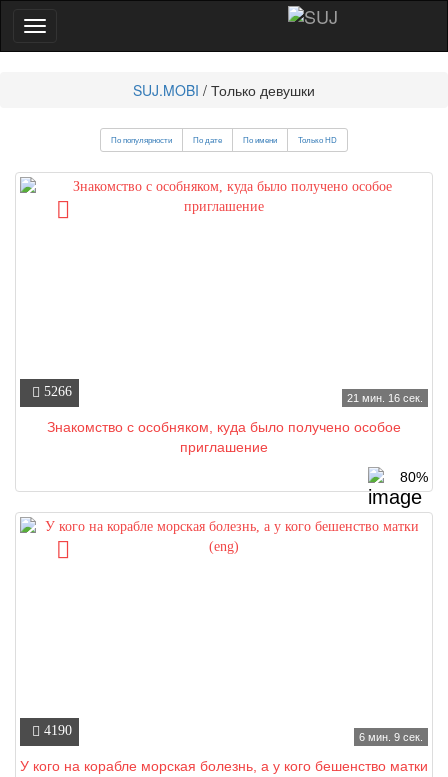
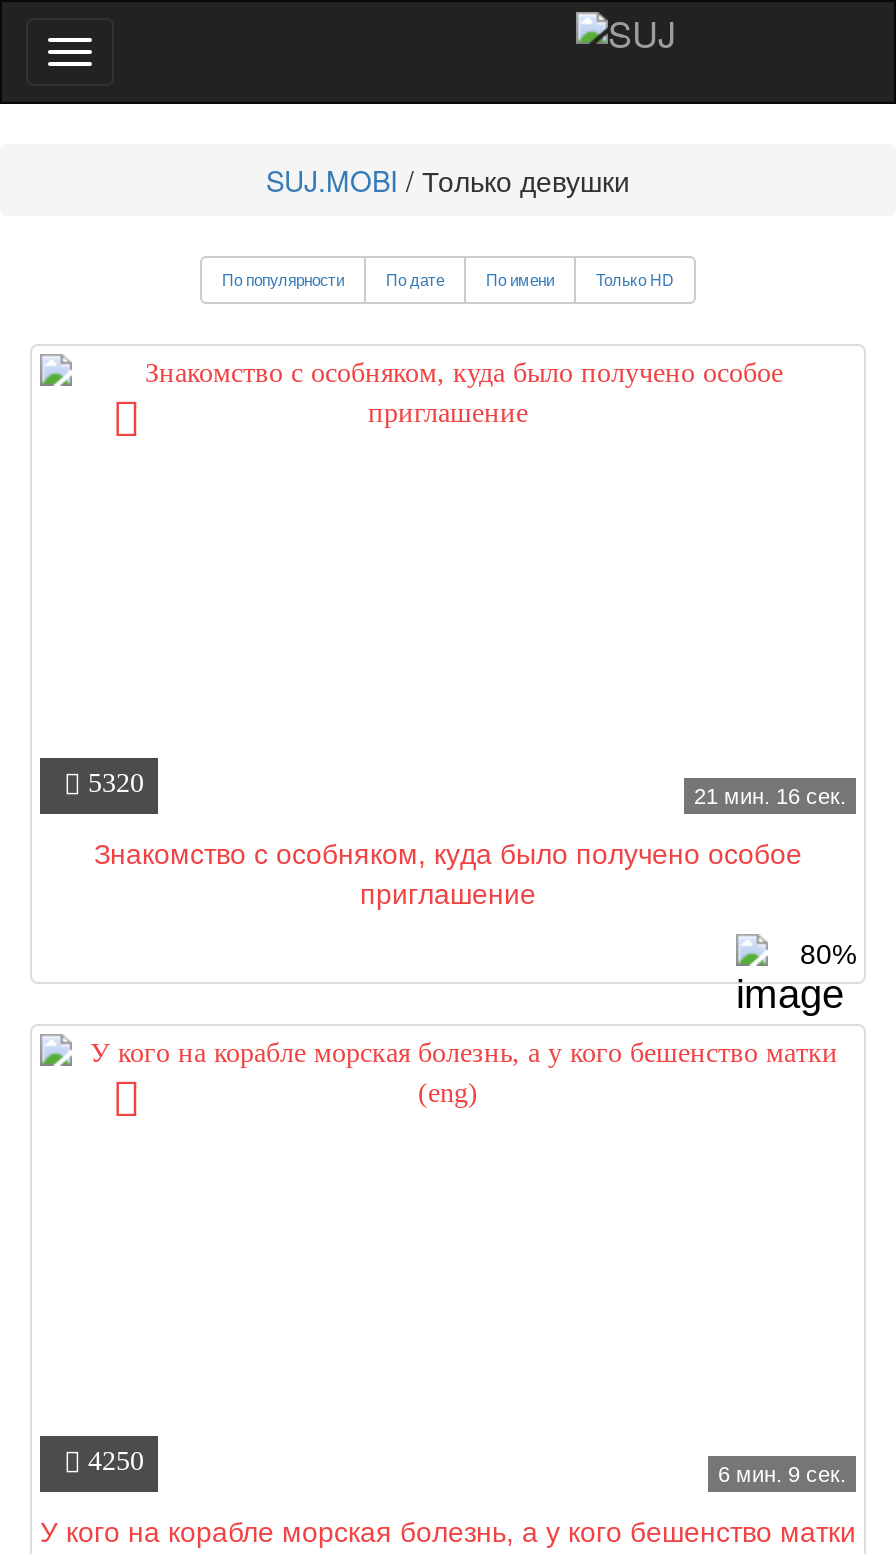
[40,384,72,399] 5266 -> [80,768,144,798] 5320
[40,723,72,738] 4190 -> [80,1447,144,1477] 4250

